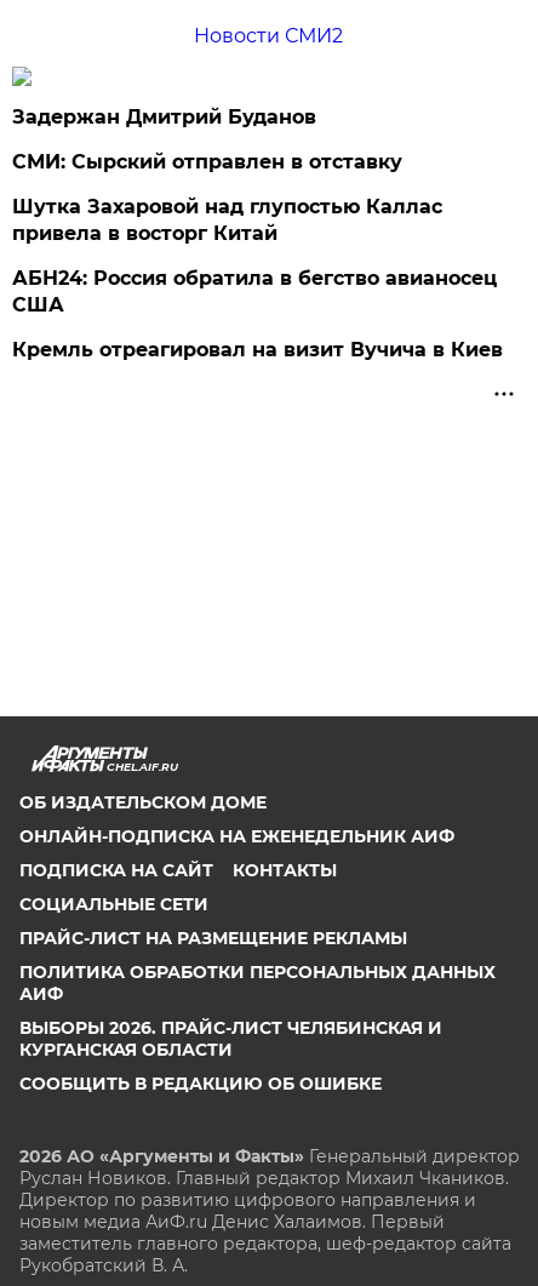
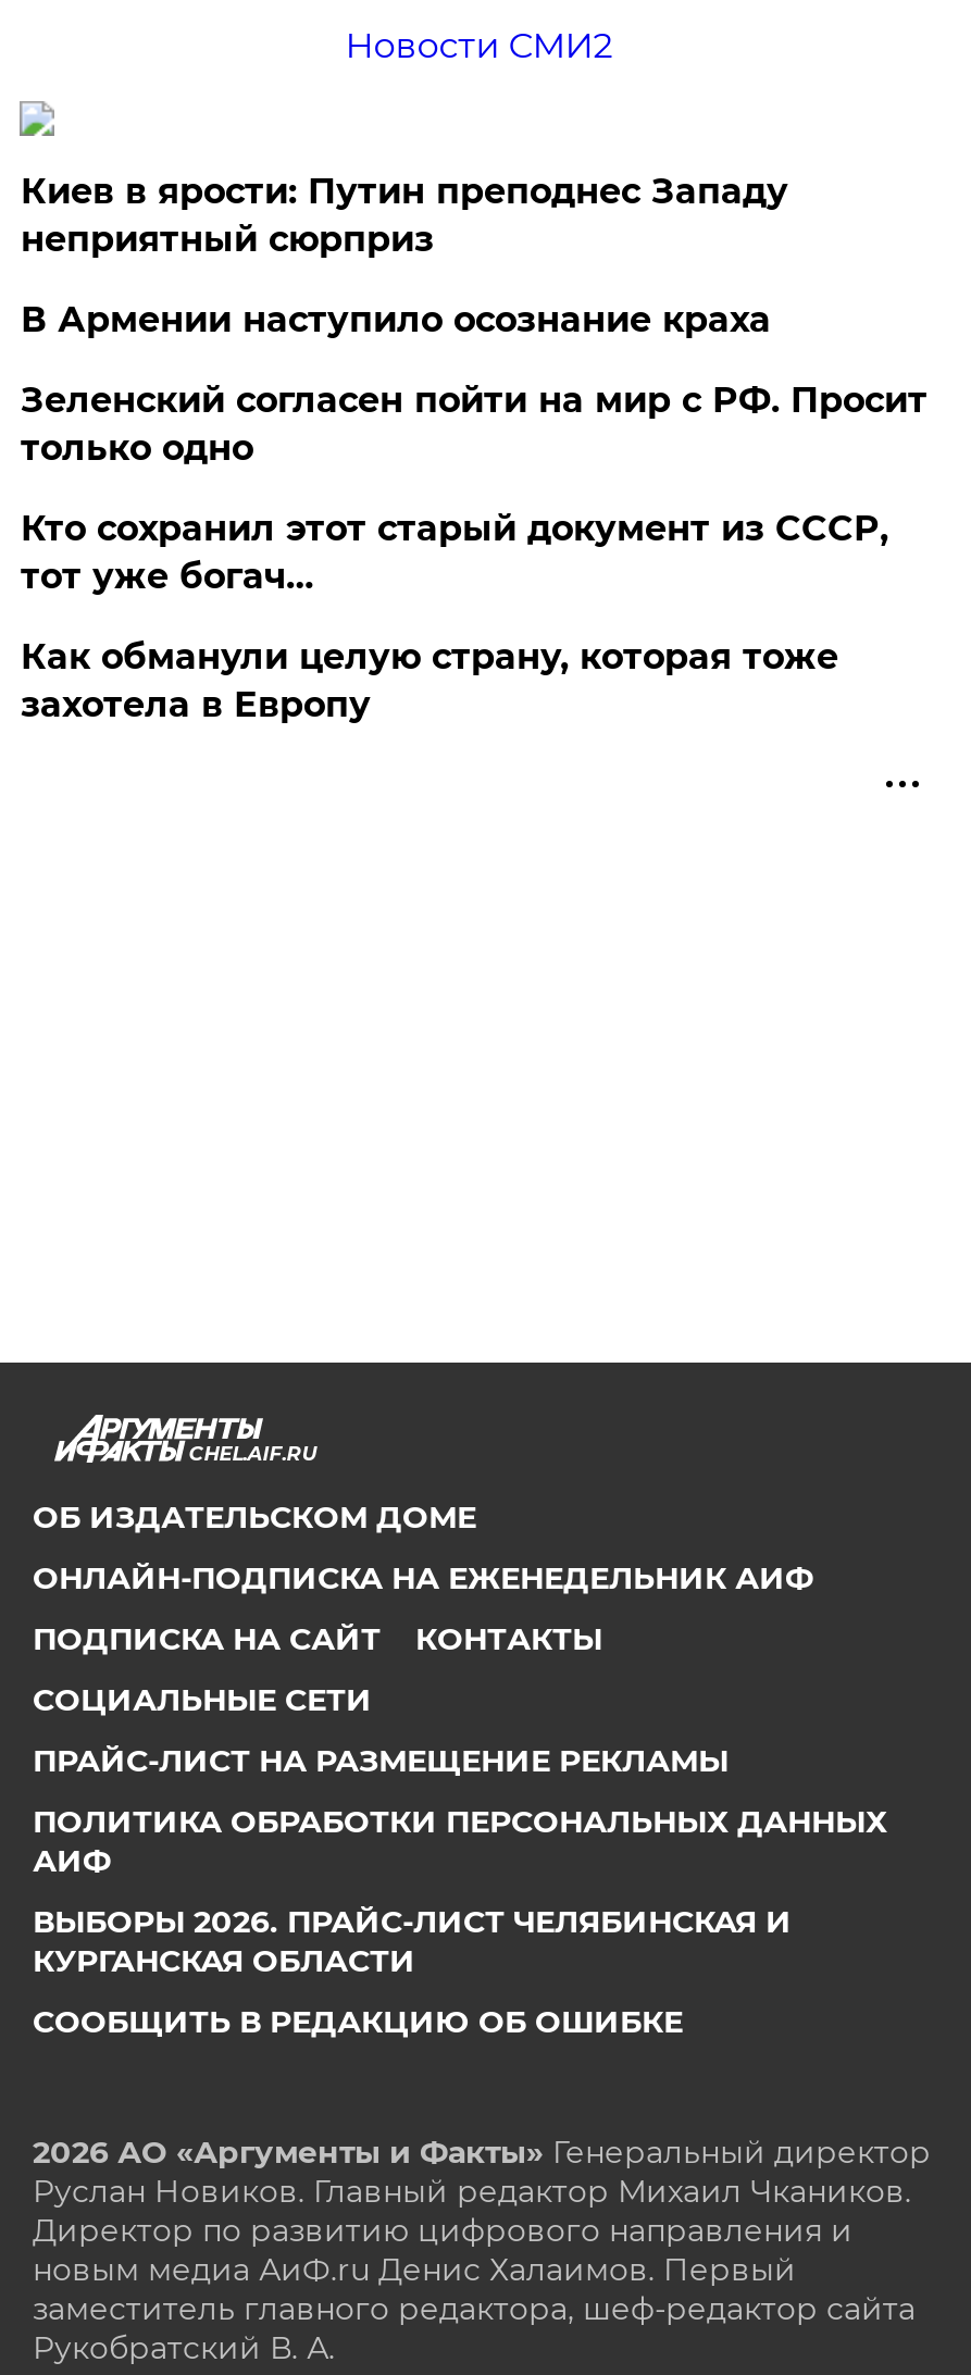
[13,105,317,128] Задержан Дмитрий Буданов -> [20,169,788,259] Киев в ярости: Путин преподнес Западу | неприятный сюрприз
[13,150,403,173] СМИ: Сырский отправлен в отставку -> [20,298,771,339] В Армении наступило осознание краха
[13,195,443,245] Шутка Захаровой над глупостью Каллас | привела в восторг Китай -> [20,378,927,467] Зеленский согласен пойти на мир с РФ. Просит | только одно
[13,267,497,316] АБН24: Россия обратила в бегство авианосец | США -> [20,507,888,596] Кто сохранил этот старый документ из СССР, | тот уже богач…
[13,338,503,361] Кремль отреагировал на визит Вучича в Киев -> [20,635,838,724] Как обманули целую страну, которая тоже | захотела в Европу

